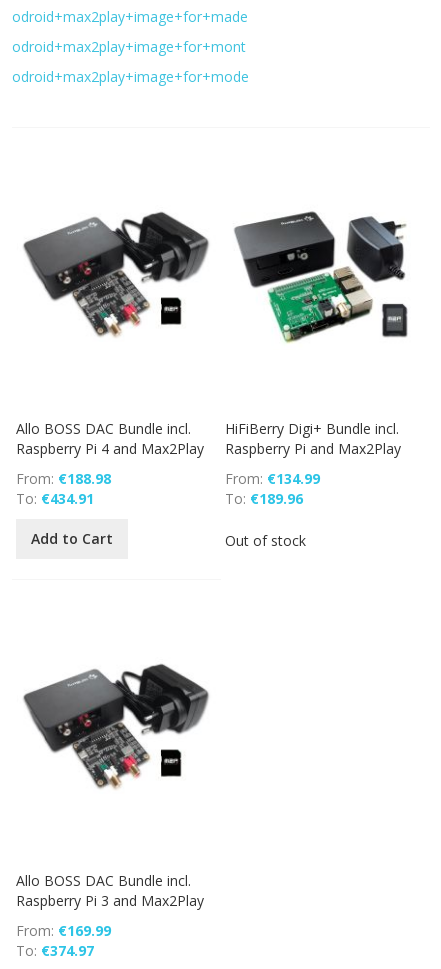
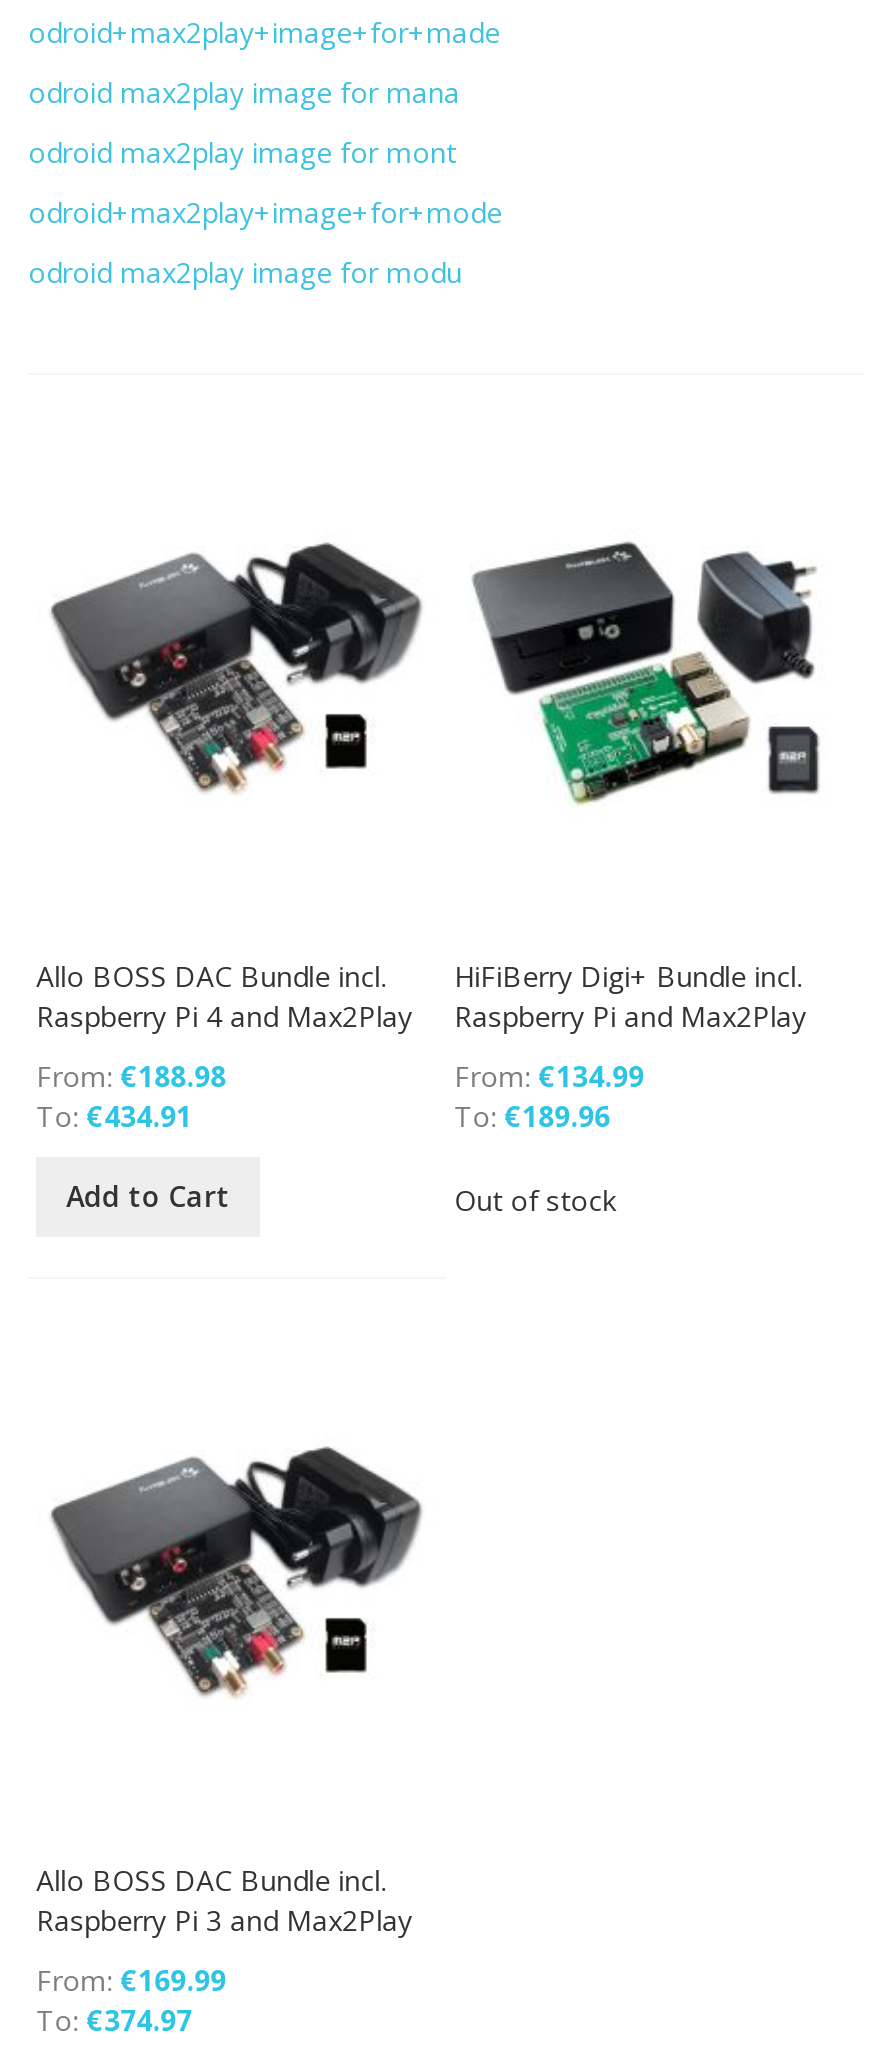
[12,37,246,56] odroid+max2play+image+for+mont -> [28,73,460,171] odroid max2play image for mana | odroid max2play image for mont
none -> [28,253,462,291] odroid max2play image for modu

